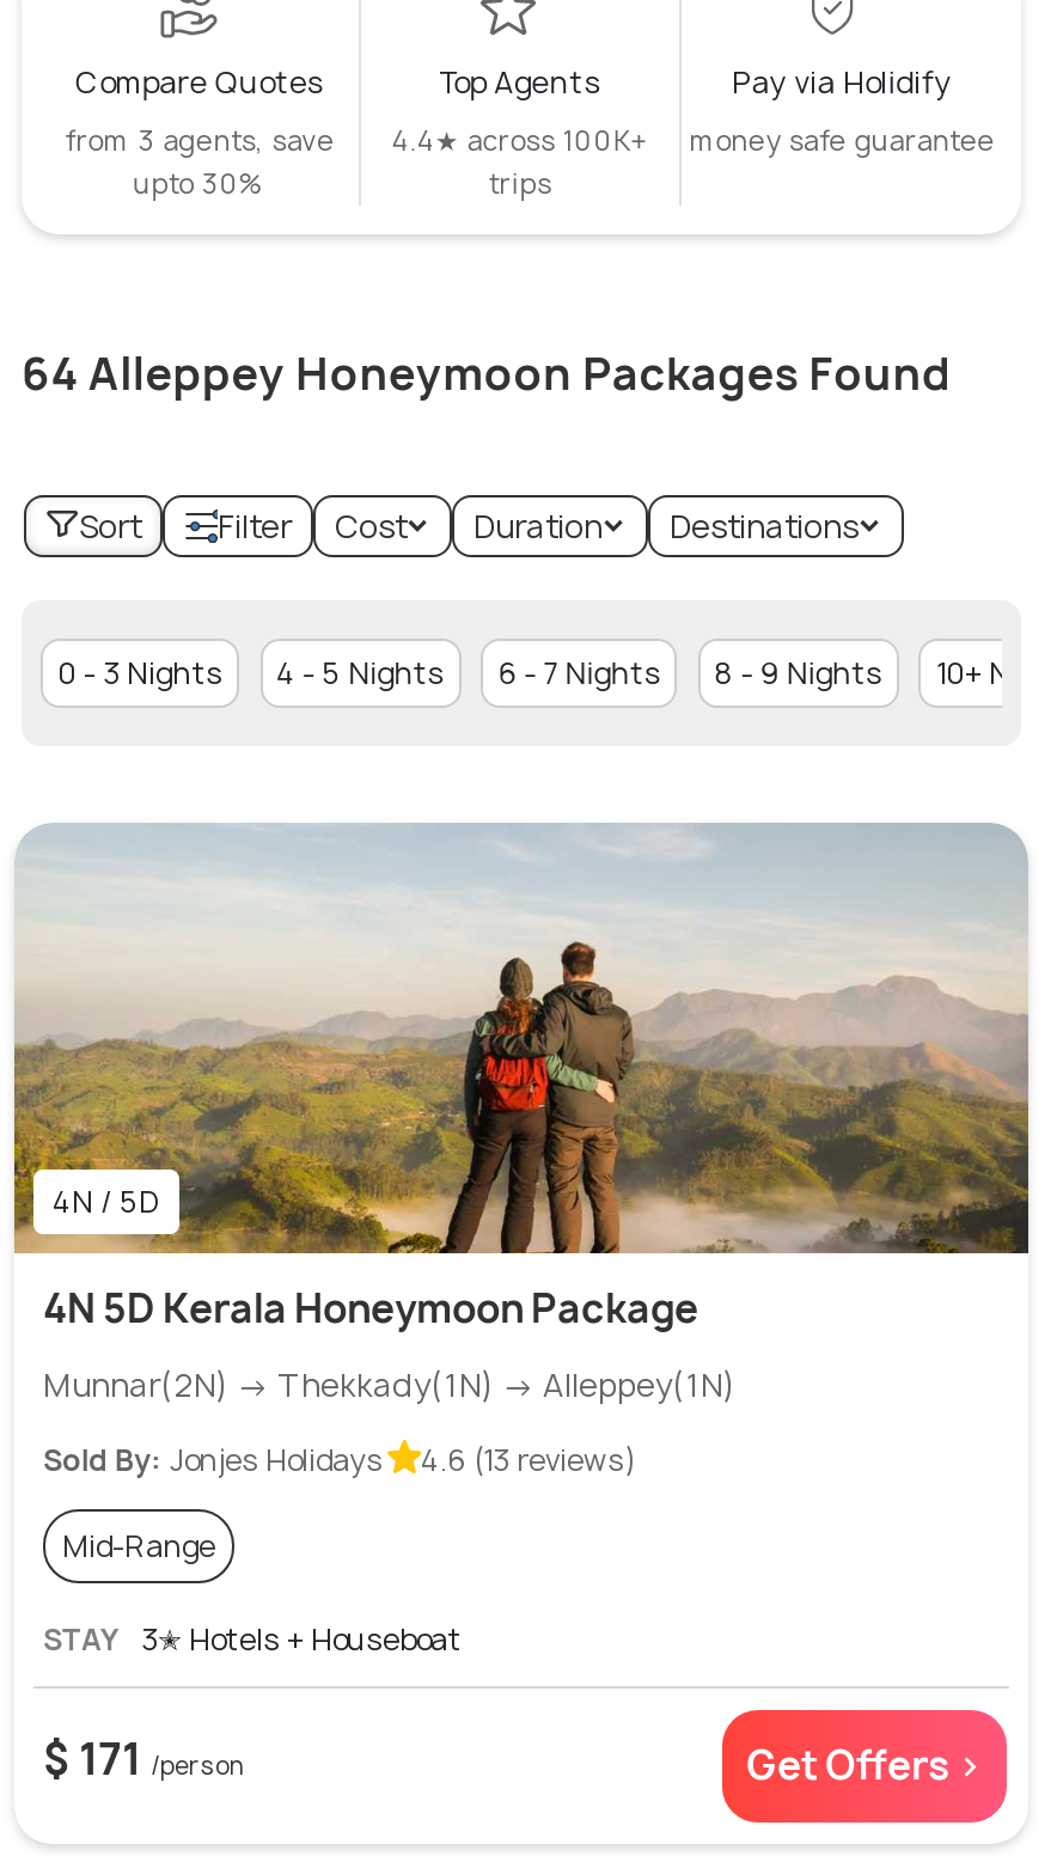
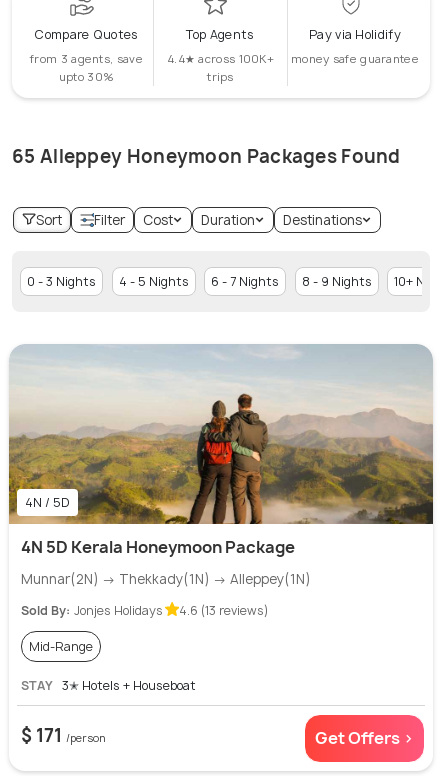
[22,344,951,404] 64 Alleppey Honeymoon Packages Found -> [12,144,401,169] 65 Alleppey Honeymoon Packages Found

